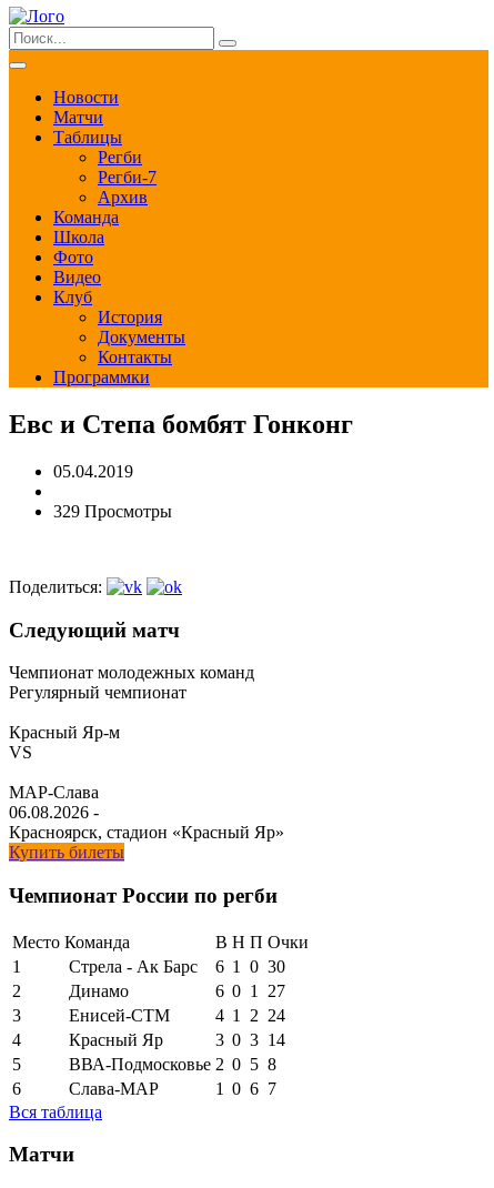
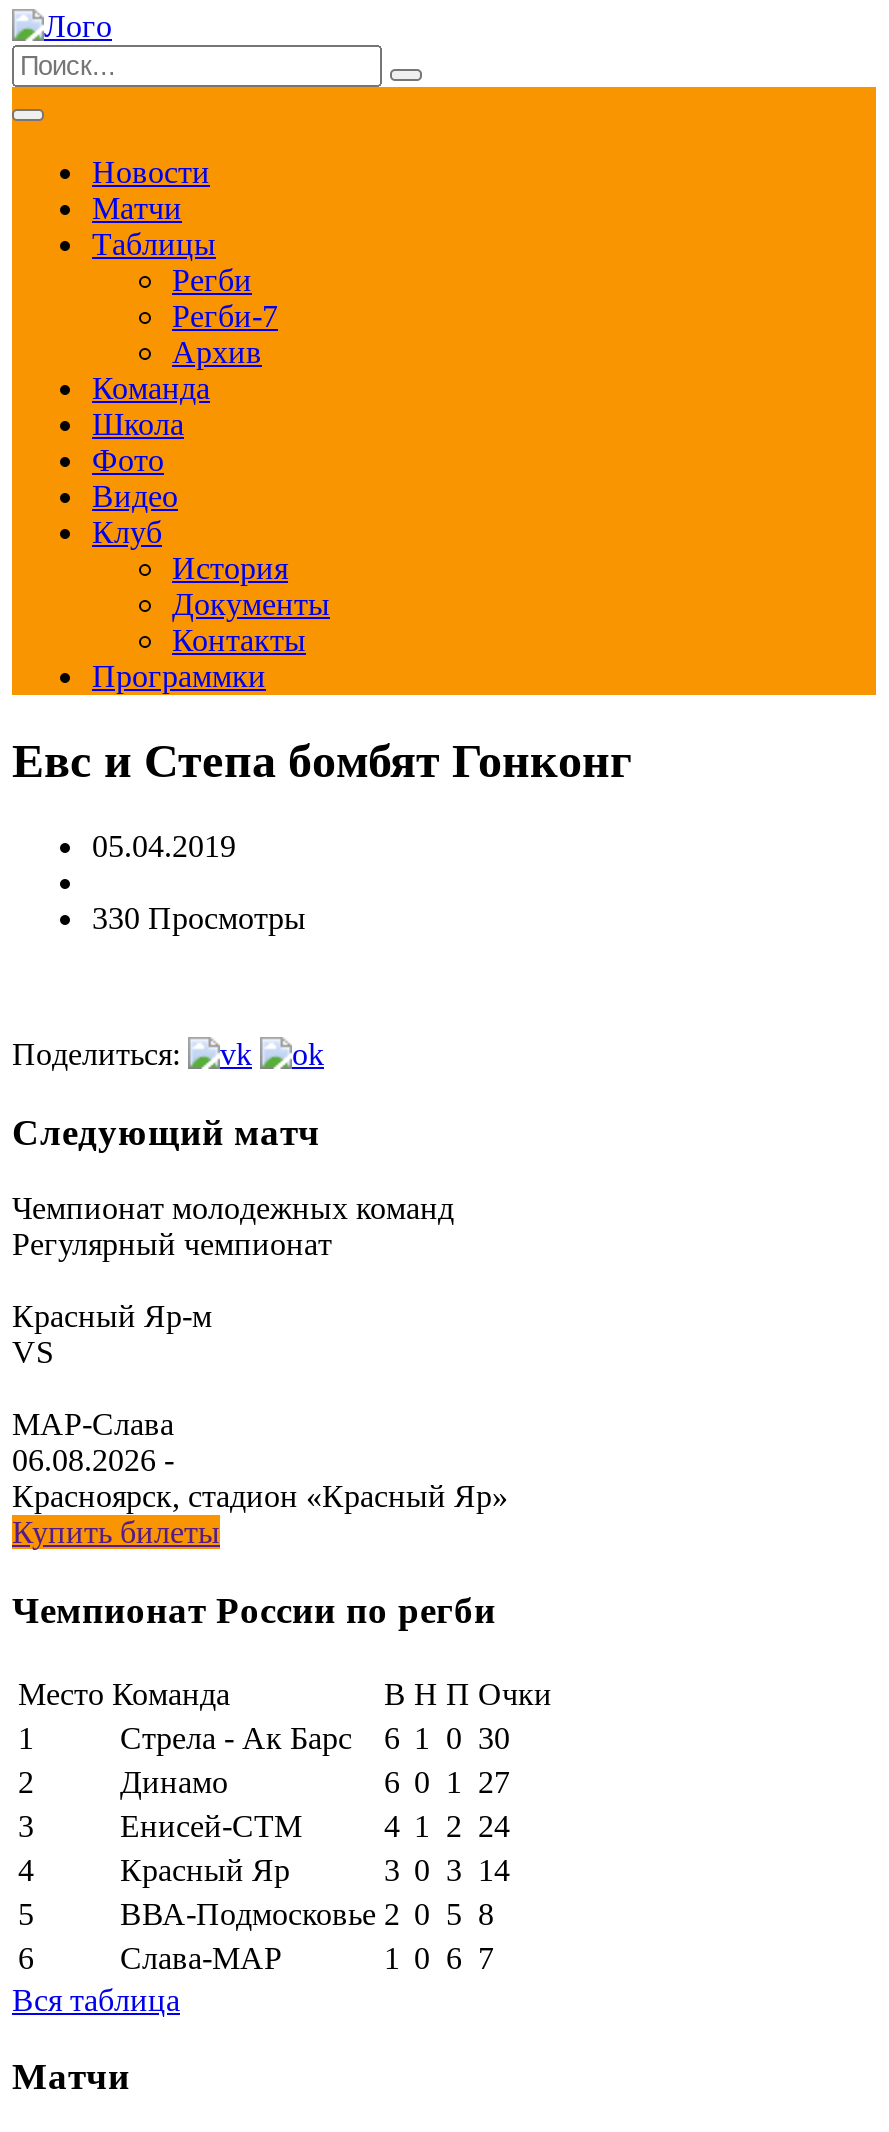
[53,502,172,520] 329 Просмотры -> [92,901,306,935] 330 Просмотры

